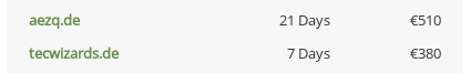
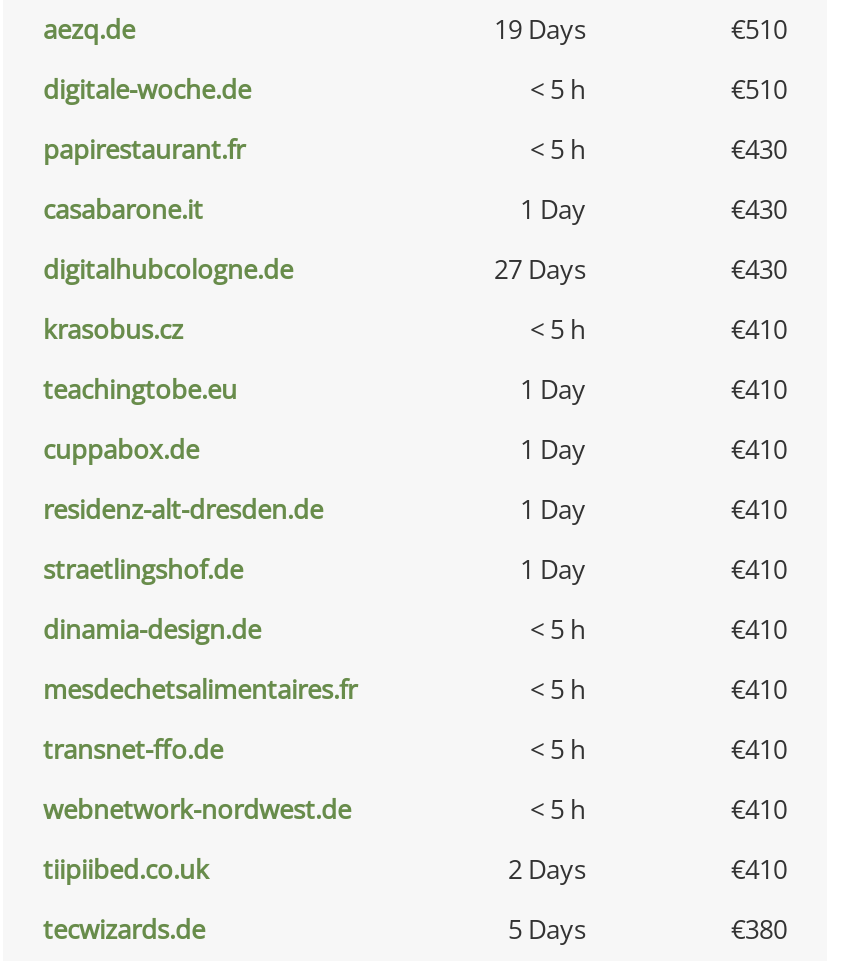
[279,10,330,30] 21 Days -> [494,11,586,47] 19 Days
none -> [43,71,787,887] digitale-woche.de | < 5 h | €510 | papirestaurant.fr | < 5 h | €430 | casabarone.it | 1 Day | €430 | digitalhubcologne.de | 27 Days | €430 | krasobus.cz | < 5 h | €410 | teachingtobe.eu | 1 Day | €410 | cuppabox.de | 1 Day | €410 | residenz-alt-dresden.de | 1 Day | €410 | straetlingshof.de | 1 Day | €410 | dinamia-design.de | < 5 h | €410 | mesdechetsalimentaires.fr | < 5 h | €410 | transnet-ffo.de | < 5 h | €410 | webnetwork-nordwest.de | < 5 h | €410 | tiipiibed.co.uk | 2 Days | €410
[286,43,330,63] 7 Days -> [508,911,586,947] 5 Days

